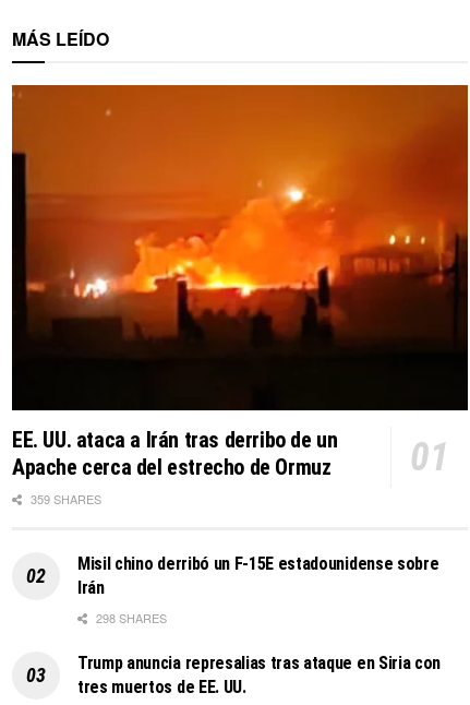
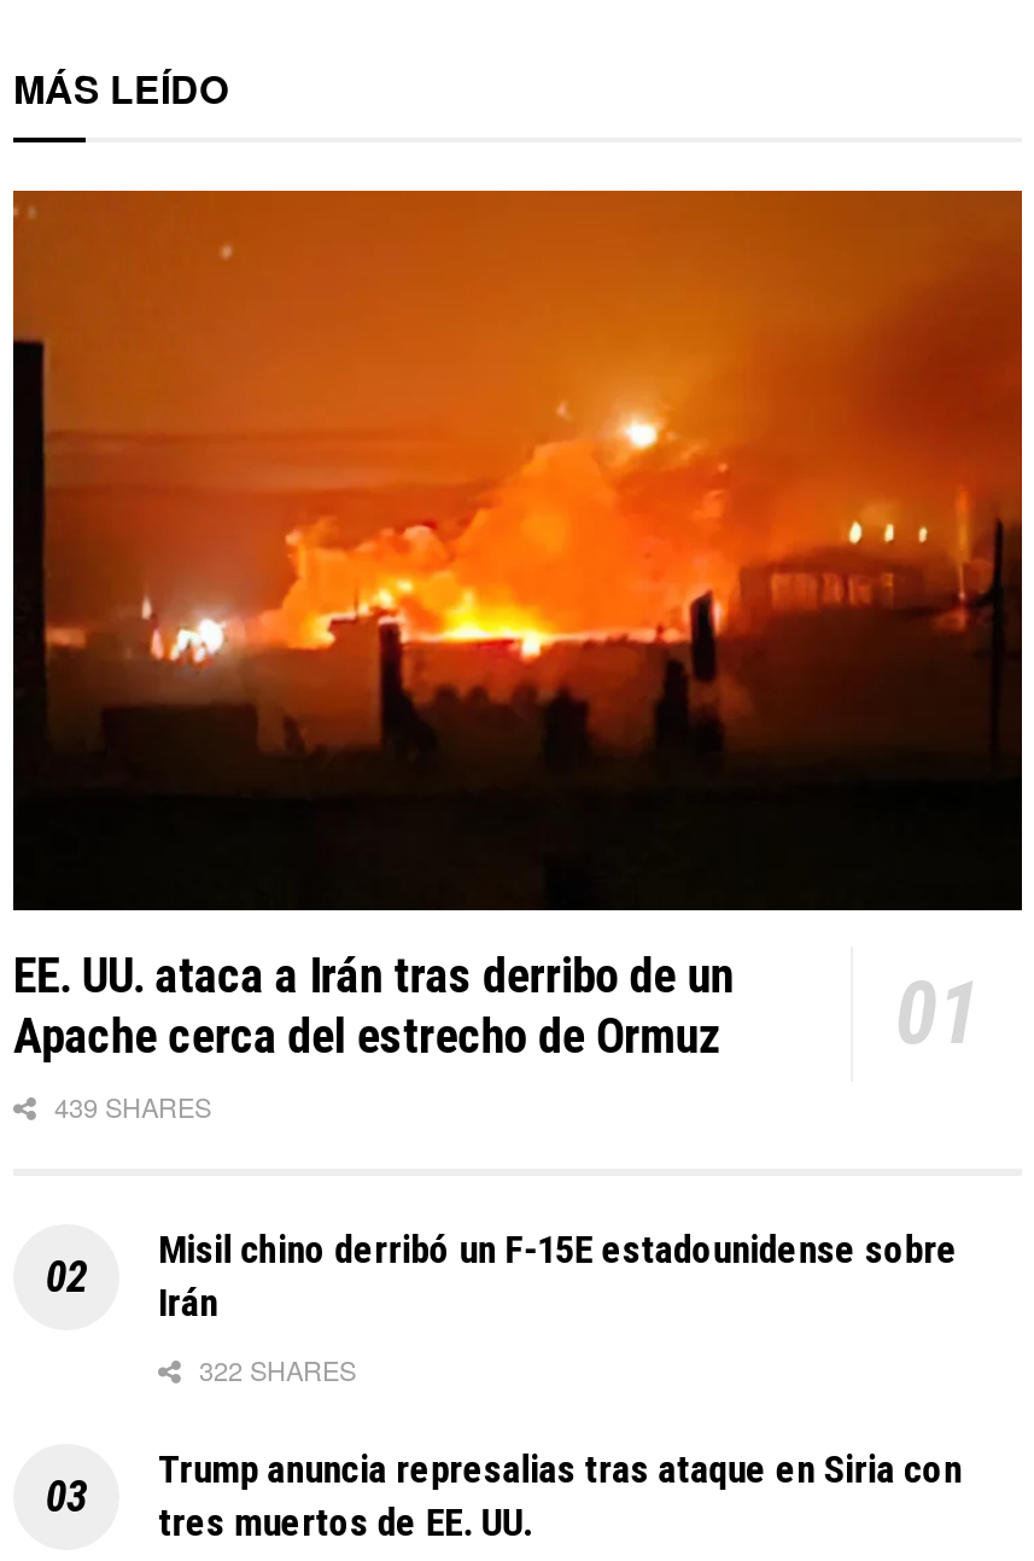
[27,490,101,508] 359 SHARES -> [47,1088,211,1126] 439 SHARES
[93,609,167,627] 298 SHARES -> [192,1351,356,1389] 322 SHARES

